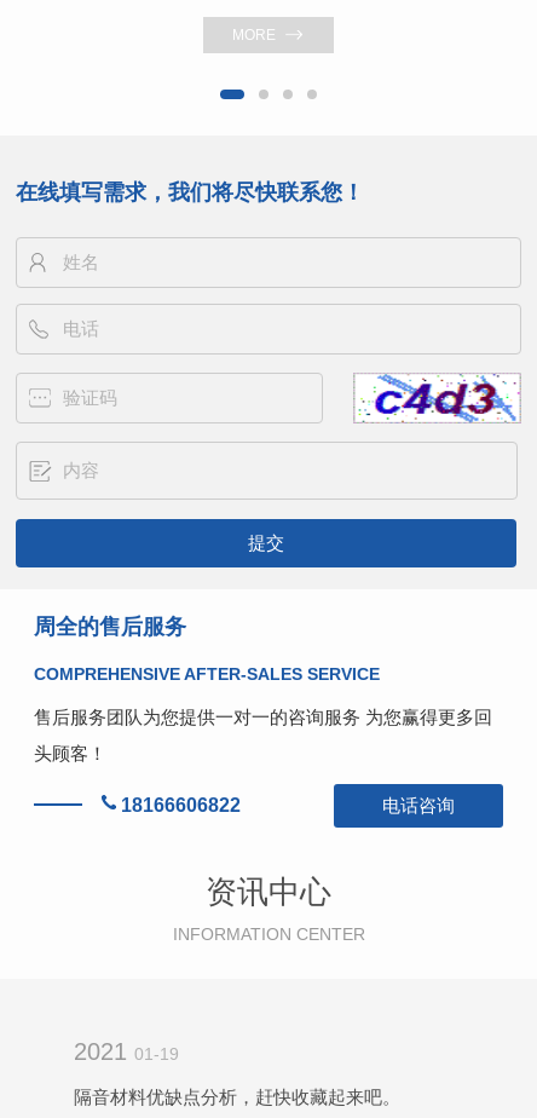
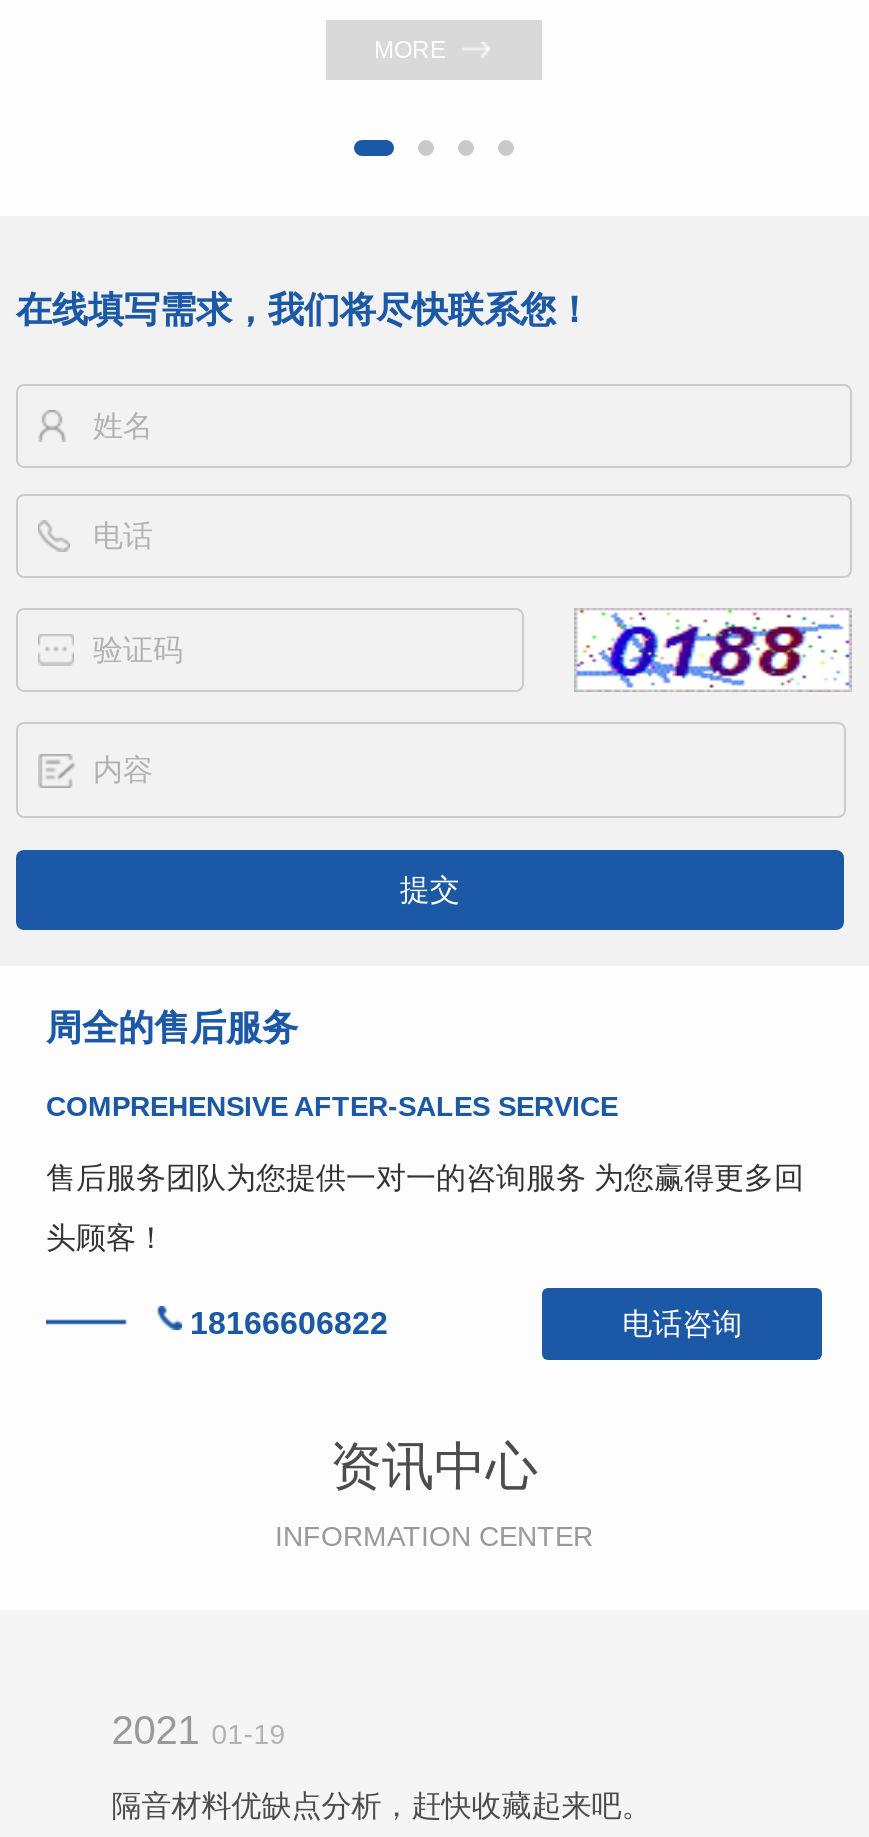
[356,374,516,423] [image] -> [576,610,850,690] [image]

